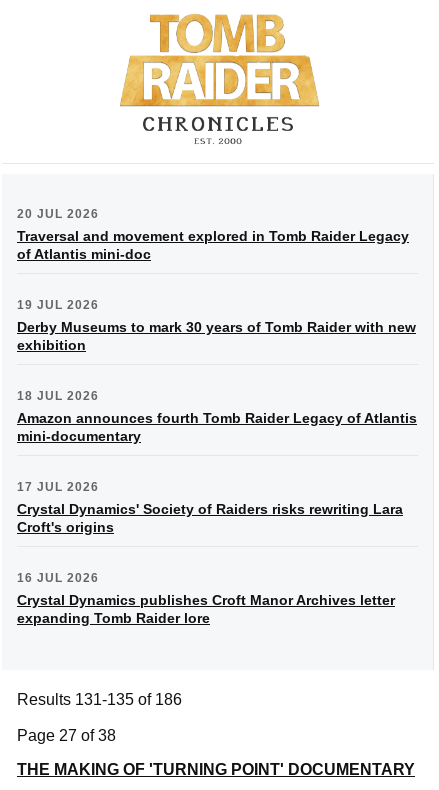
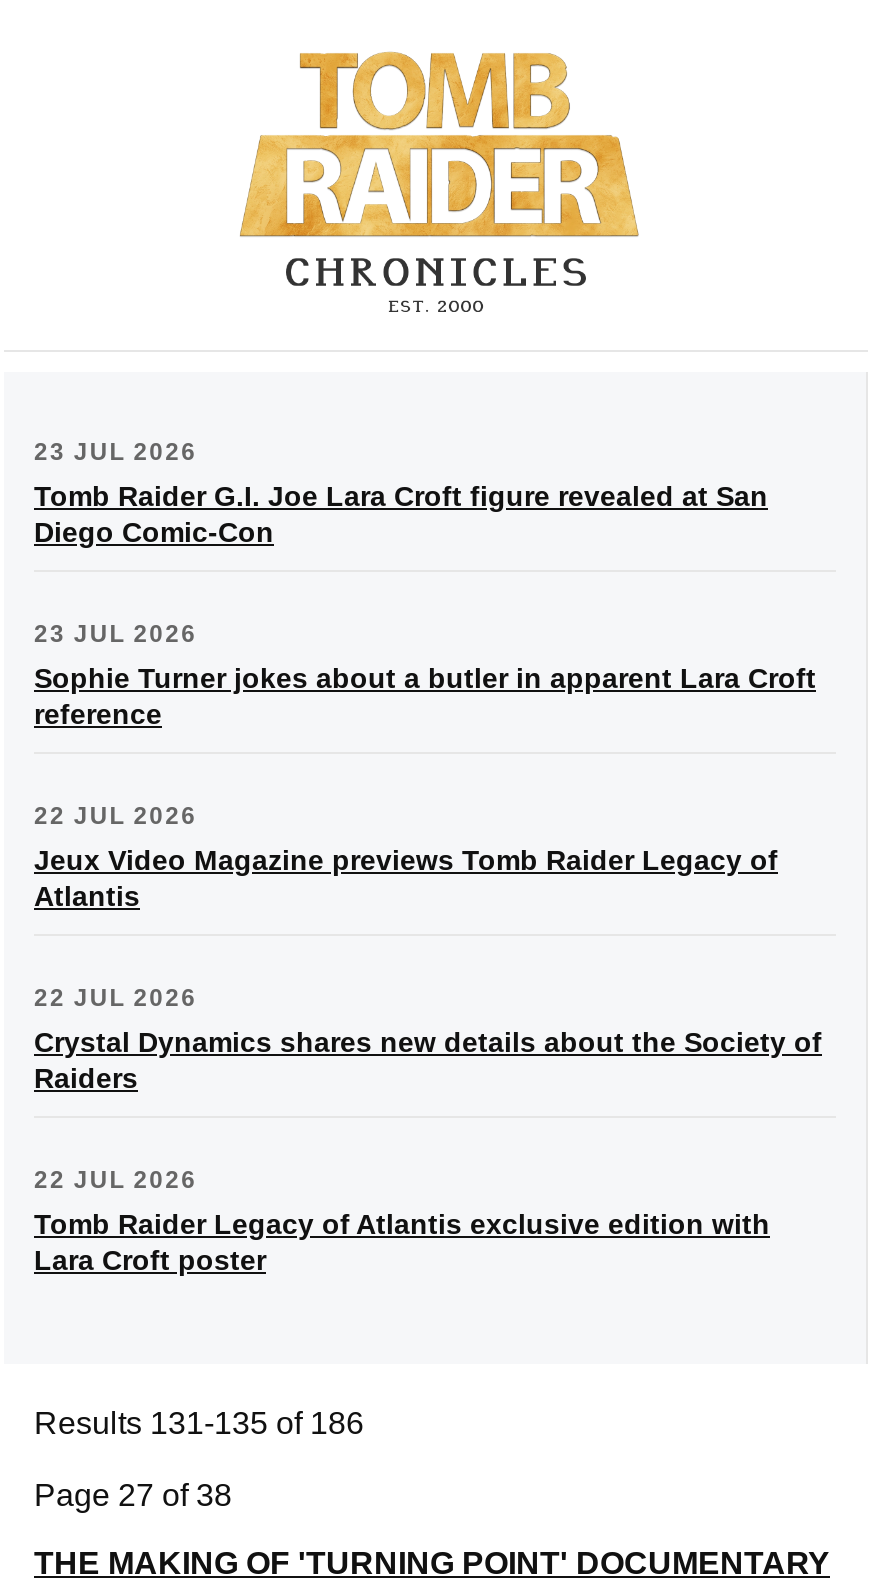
[17,207,409,262] 20 JUL 2026 | Traversal and movement explored in Tomb Raider Legacy | of Atlantis mini-doc -> [34,438,768,548] 23 JUL 2026 | Tomb Raider G.I. Joe Lara Croft figure revealed at San | Diego Comic-Con
[17,298,416,353] 19 JUL 2026 | Derby Museums to mark 30 years of Tomb Raider with new | exhibition -> [34,620,816,730] 23 JUL 2026 | Sophie Turner jokes about a butler in apparent Lara Croft | reference
[17,389,417,444] 18 JUL 2026 | Amazon announces fourth Tomb Raider Legacy of Atlantis | mini-documentary -> [34,802,778,912] 22 JUL 2026 | Jeux Video Magazine previews Tomb Raider Legacy of | Atlantis
[17,480,403,535] 17 JUL 2026 | Crystal Dynamics' Society of Raiders risks rewriting Lara | Croft's origins -> [34,984,822,1094] 22 JUL 2026 | Crystal Dynamics shares new details about the Society of | Raiders
[17,571,395,626] 16 JUL 2026 | Crystal Dynamics publishes Croft Manor Archives letter | expanding Tomb Raider lore -> [34,1166,770,1276] 22 JUL 2026 | Tomb Raider Legacy of Atlantis exclusive edition with | Lara Croft poster

